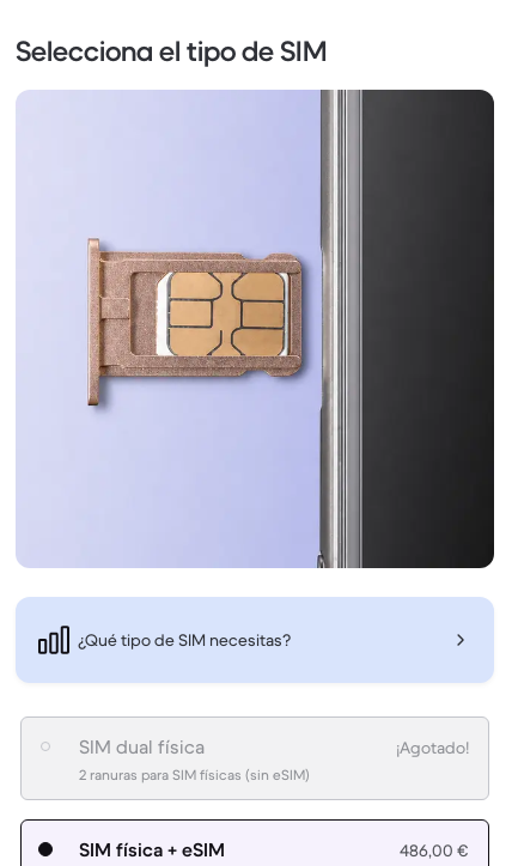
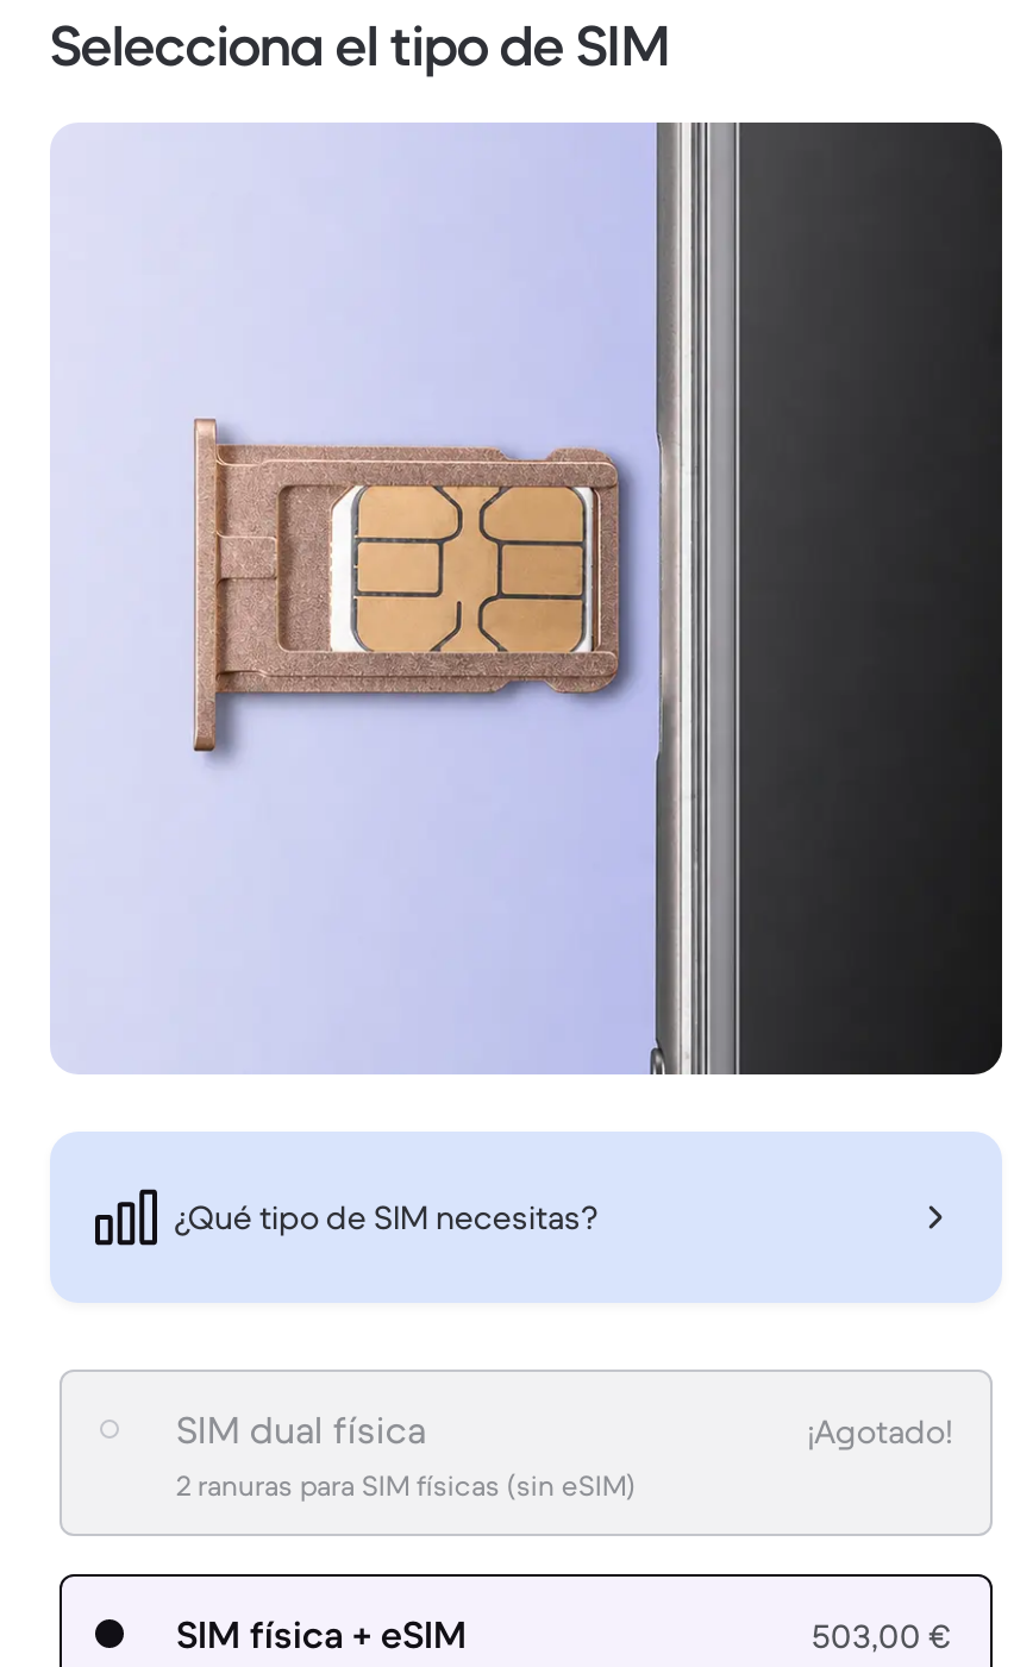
[400,840,469,862] 486,00 € -> [812,1616,952,1658] 503,00 €

